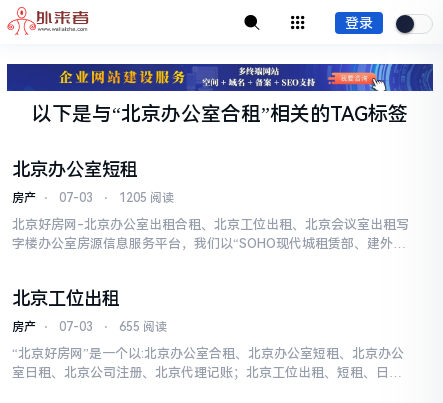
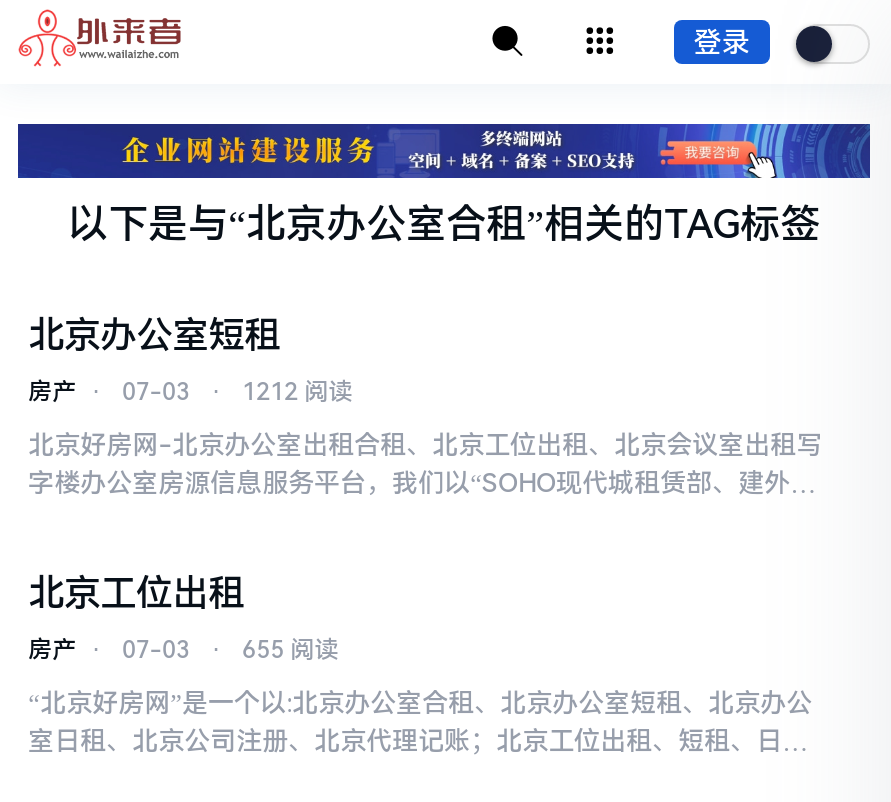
[119,191,174,205] 1205 阅读 -> [242,379,352,407] 1212 阅读

